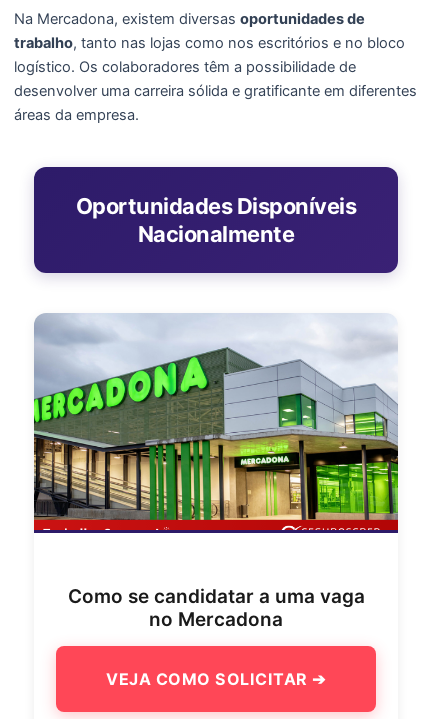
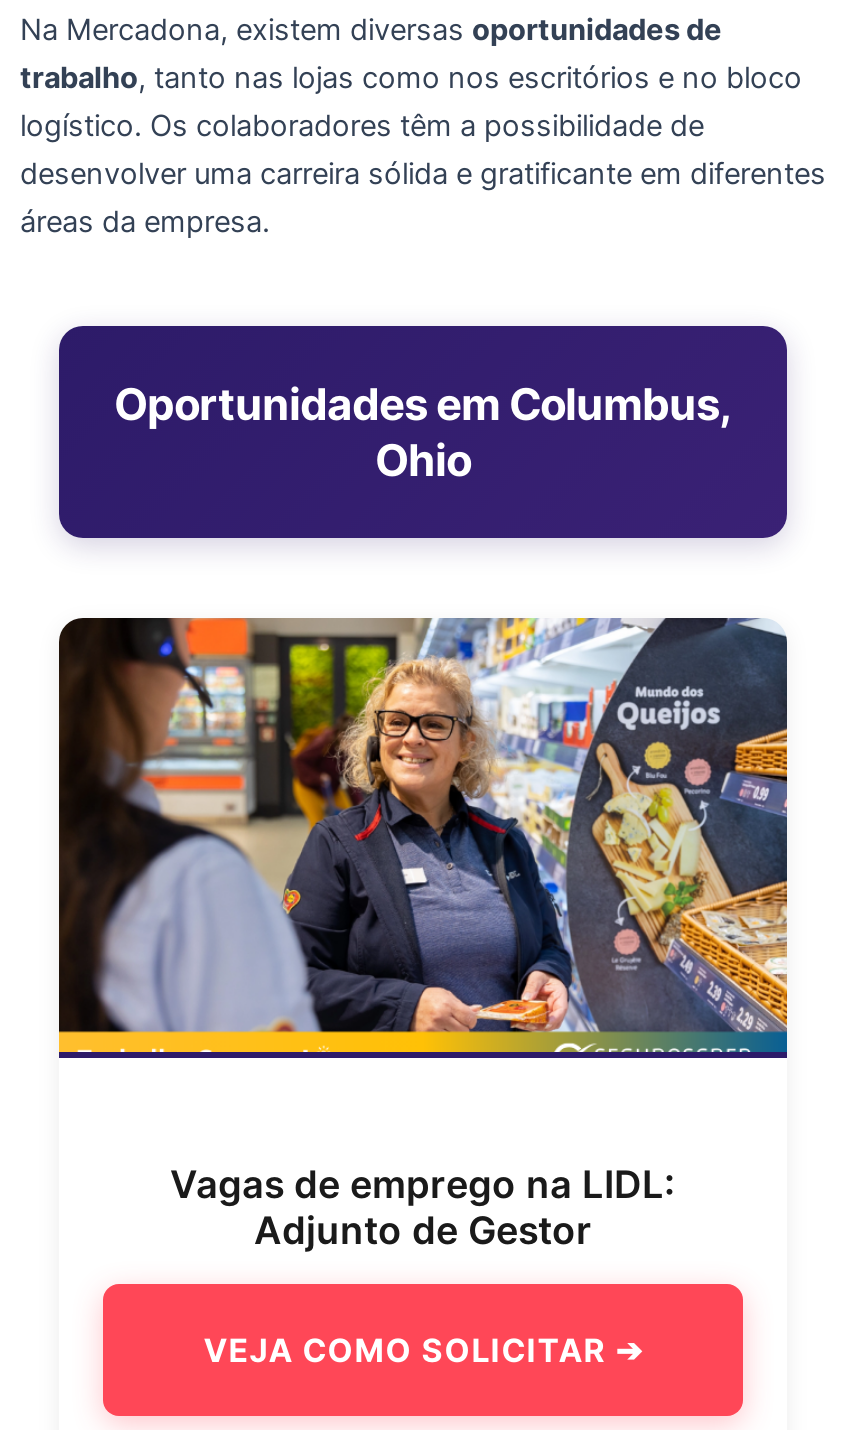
[76,192,356,246] Oportunidades Disponíveis | Nacionalmente -> [114,377,732,485] Oportunidades em Columbus, | Ohio
[33,313,399,531] [image] -> [57,616,789,1054] [image]
[67,585,364,631] Como se candidatar a uma vaga | no Mercadona -> [170,1162,676,1254] Vagas de emprego na LIDL: | Adjunto de Gestor

